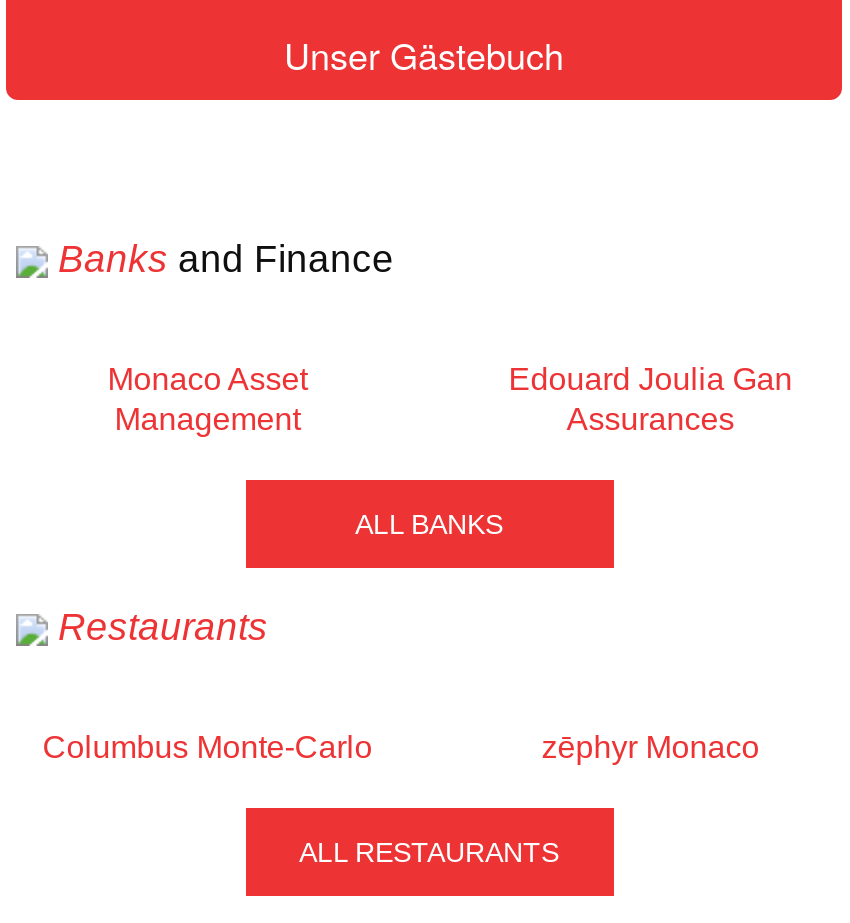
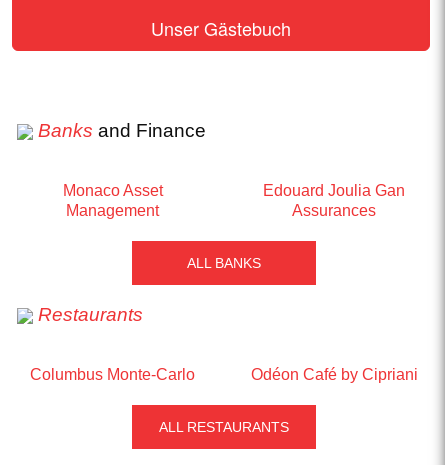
[542,731,760,765] zēphyr Monaco -> [251,366,418,383] Odéon Café by Cipriani

